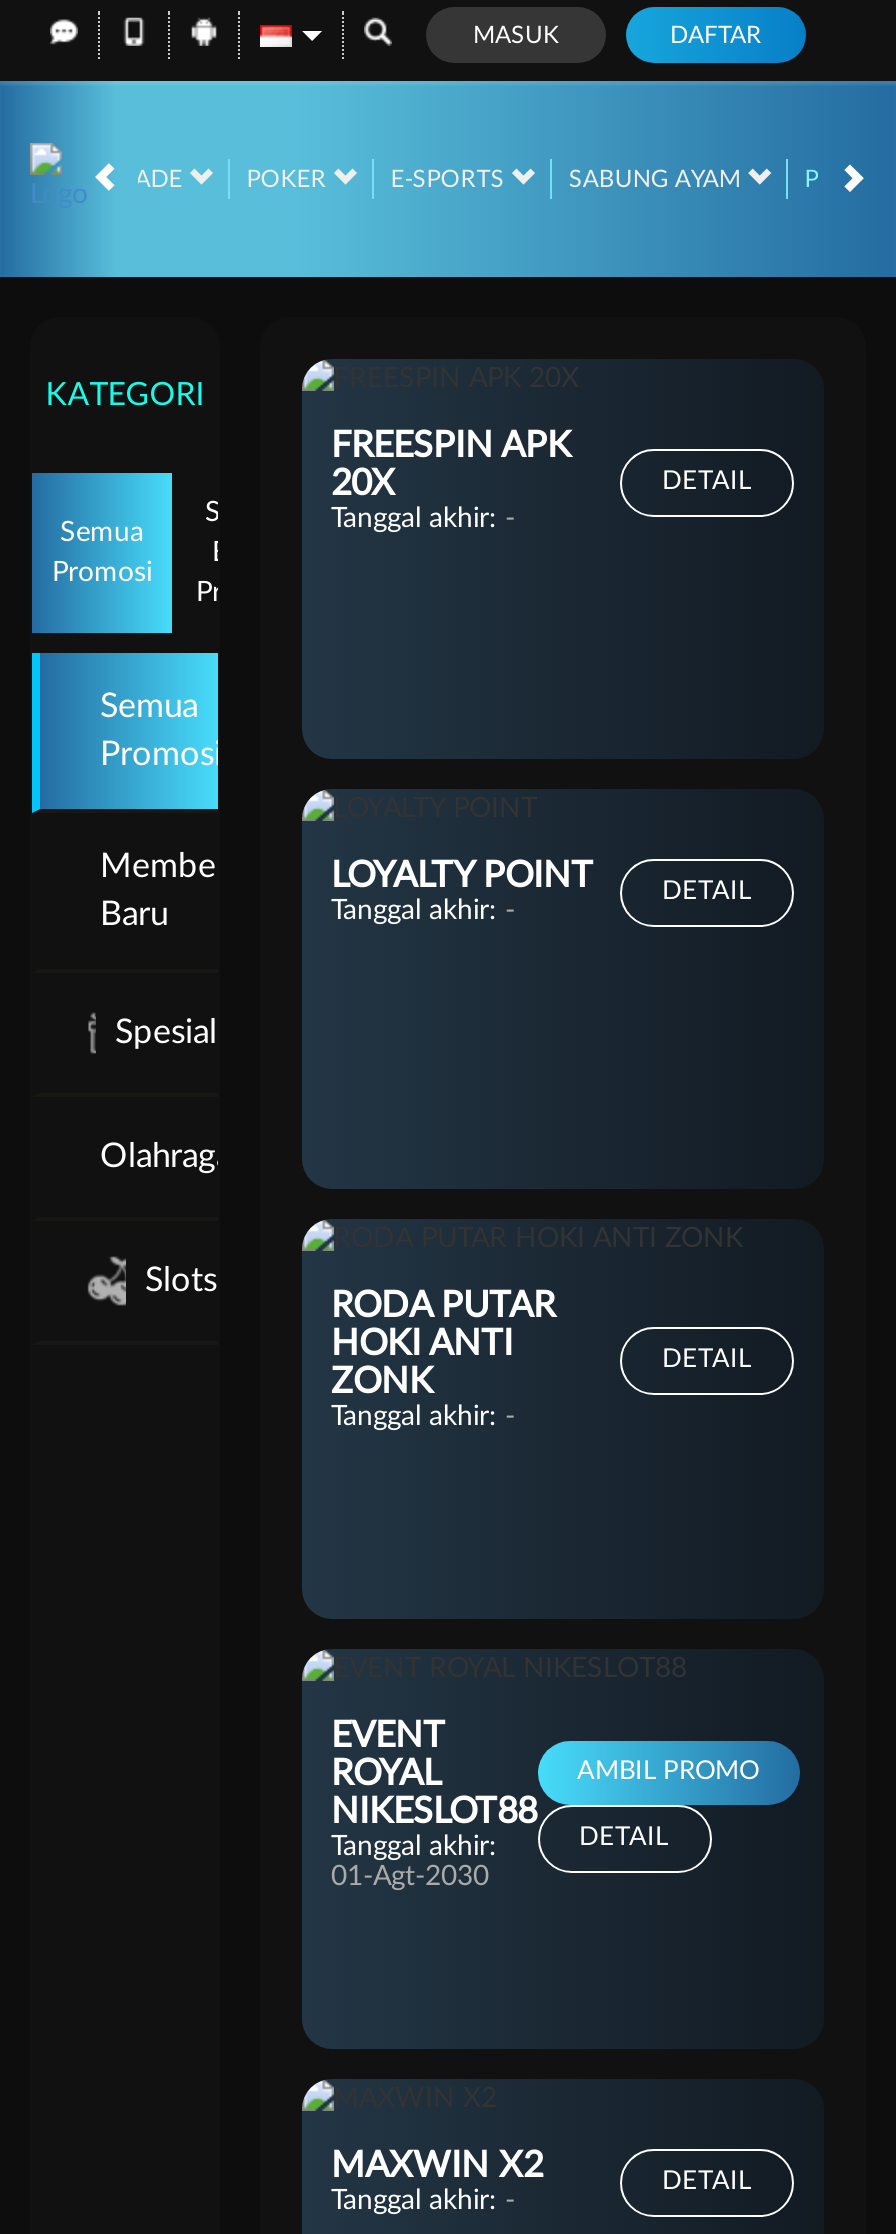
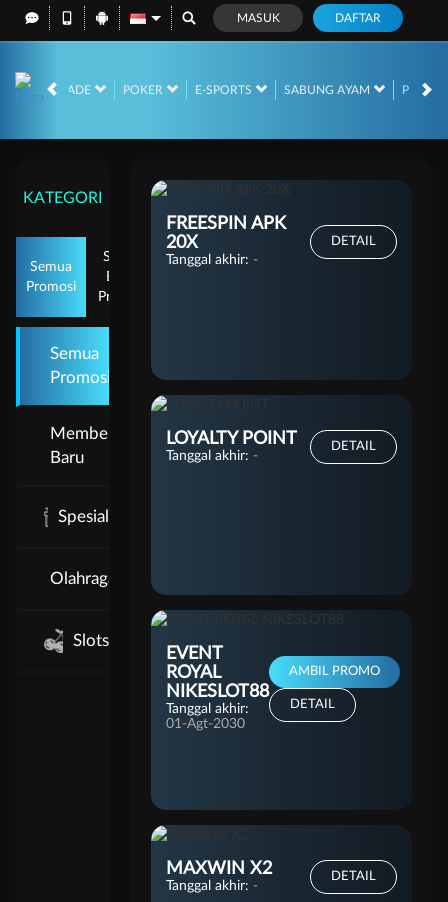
[331,1290,555,1432] RODA PUTAR | HOKI ANTI | ZONK | Tanggal akhir: - -> none
[662,1348,752,1374] DETAIL -> none

